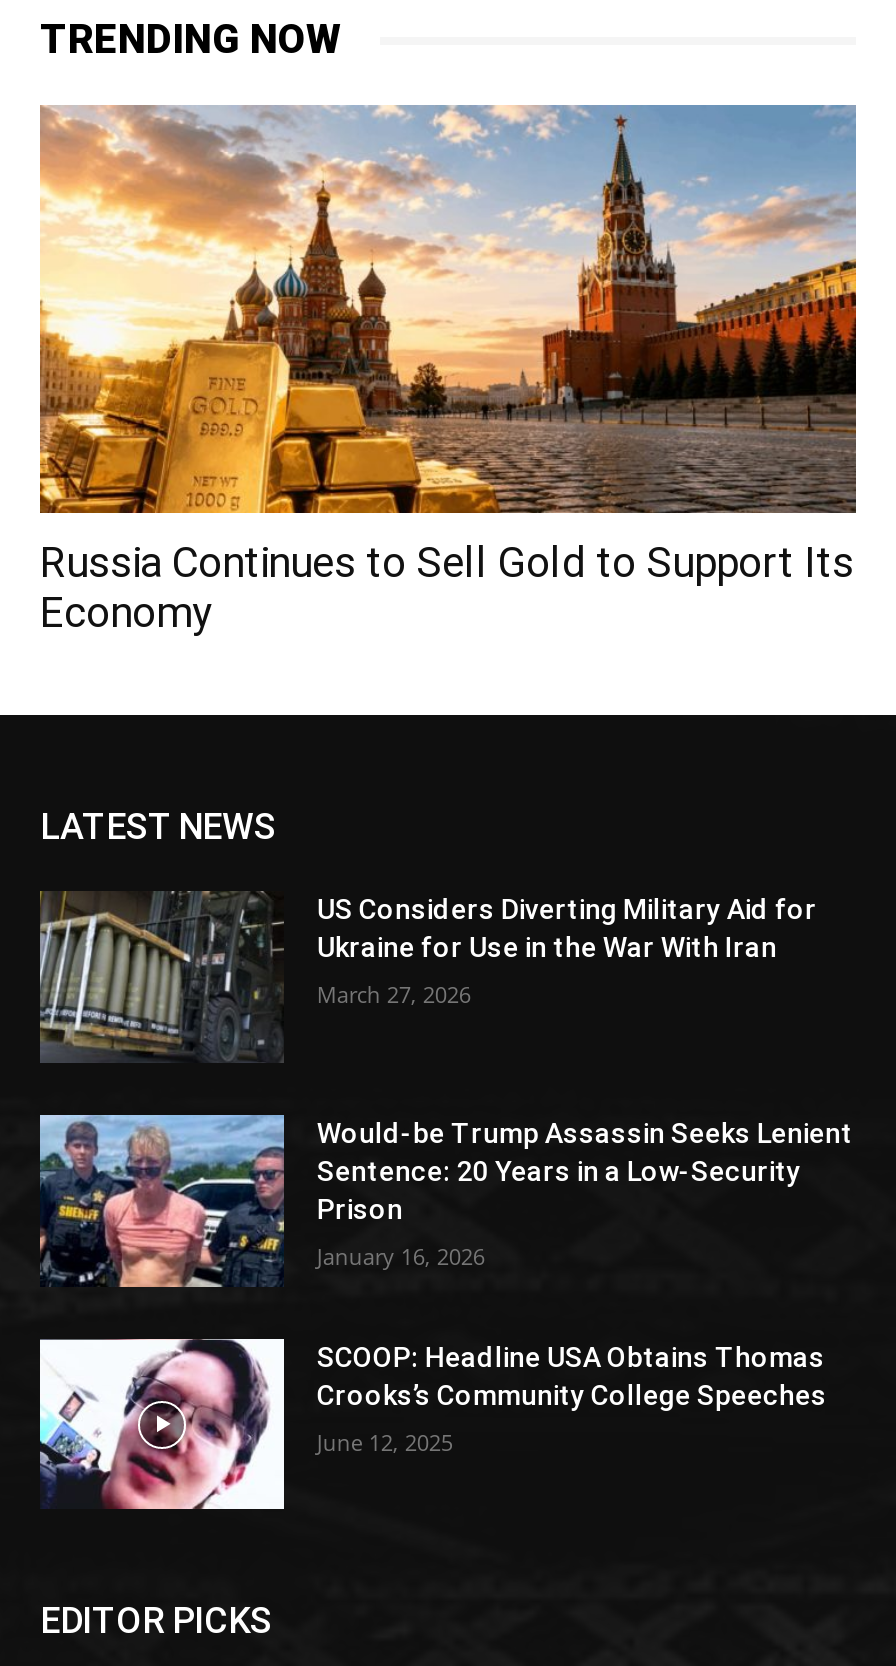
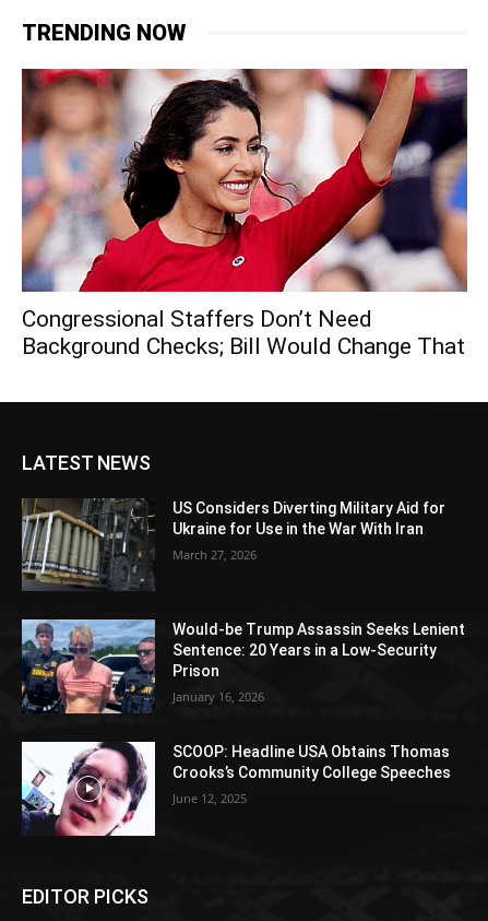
[38,104,858,638] [image] | Russia Continues to Sell Gold to Support Its | Economy -> [21,68,468,359] [image] | Congressional Staffers Don’t Need | Background Checks; Bill Would Change That

